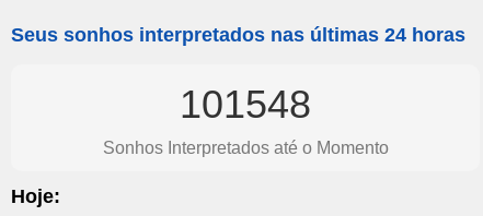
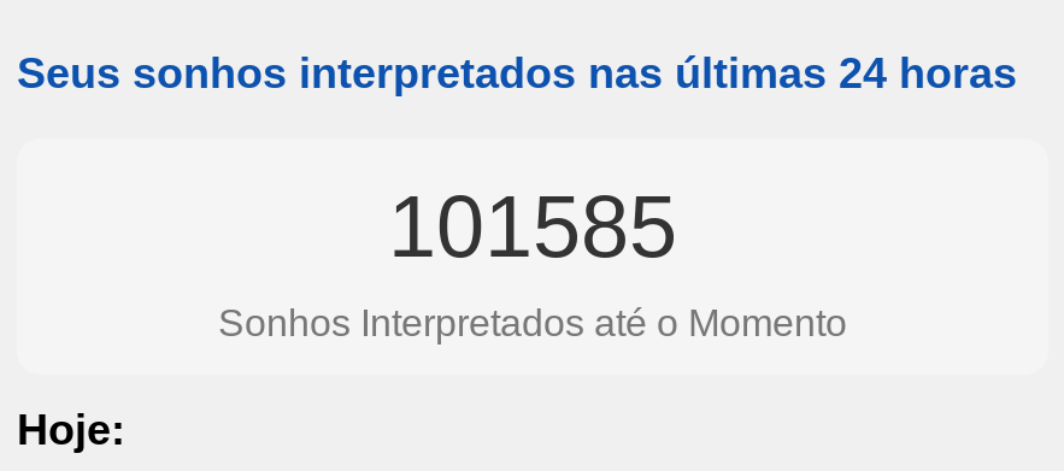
[180,81,311,126] 101548 -> [388,176,677,275] 101585

